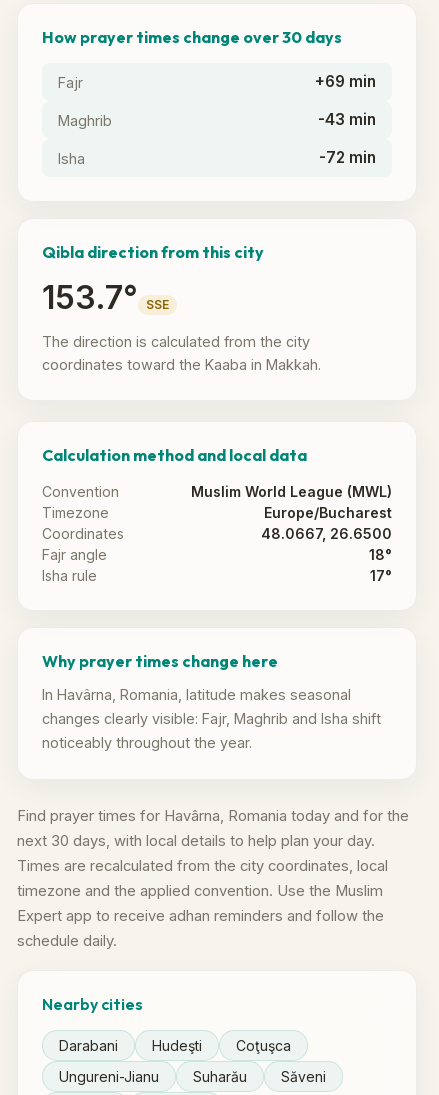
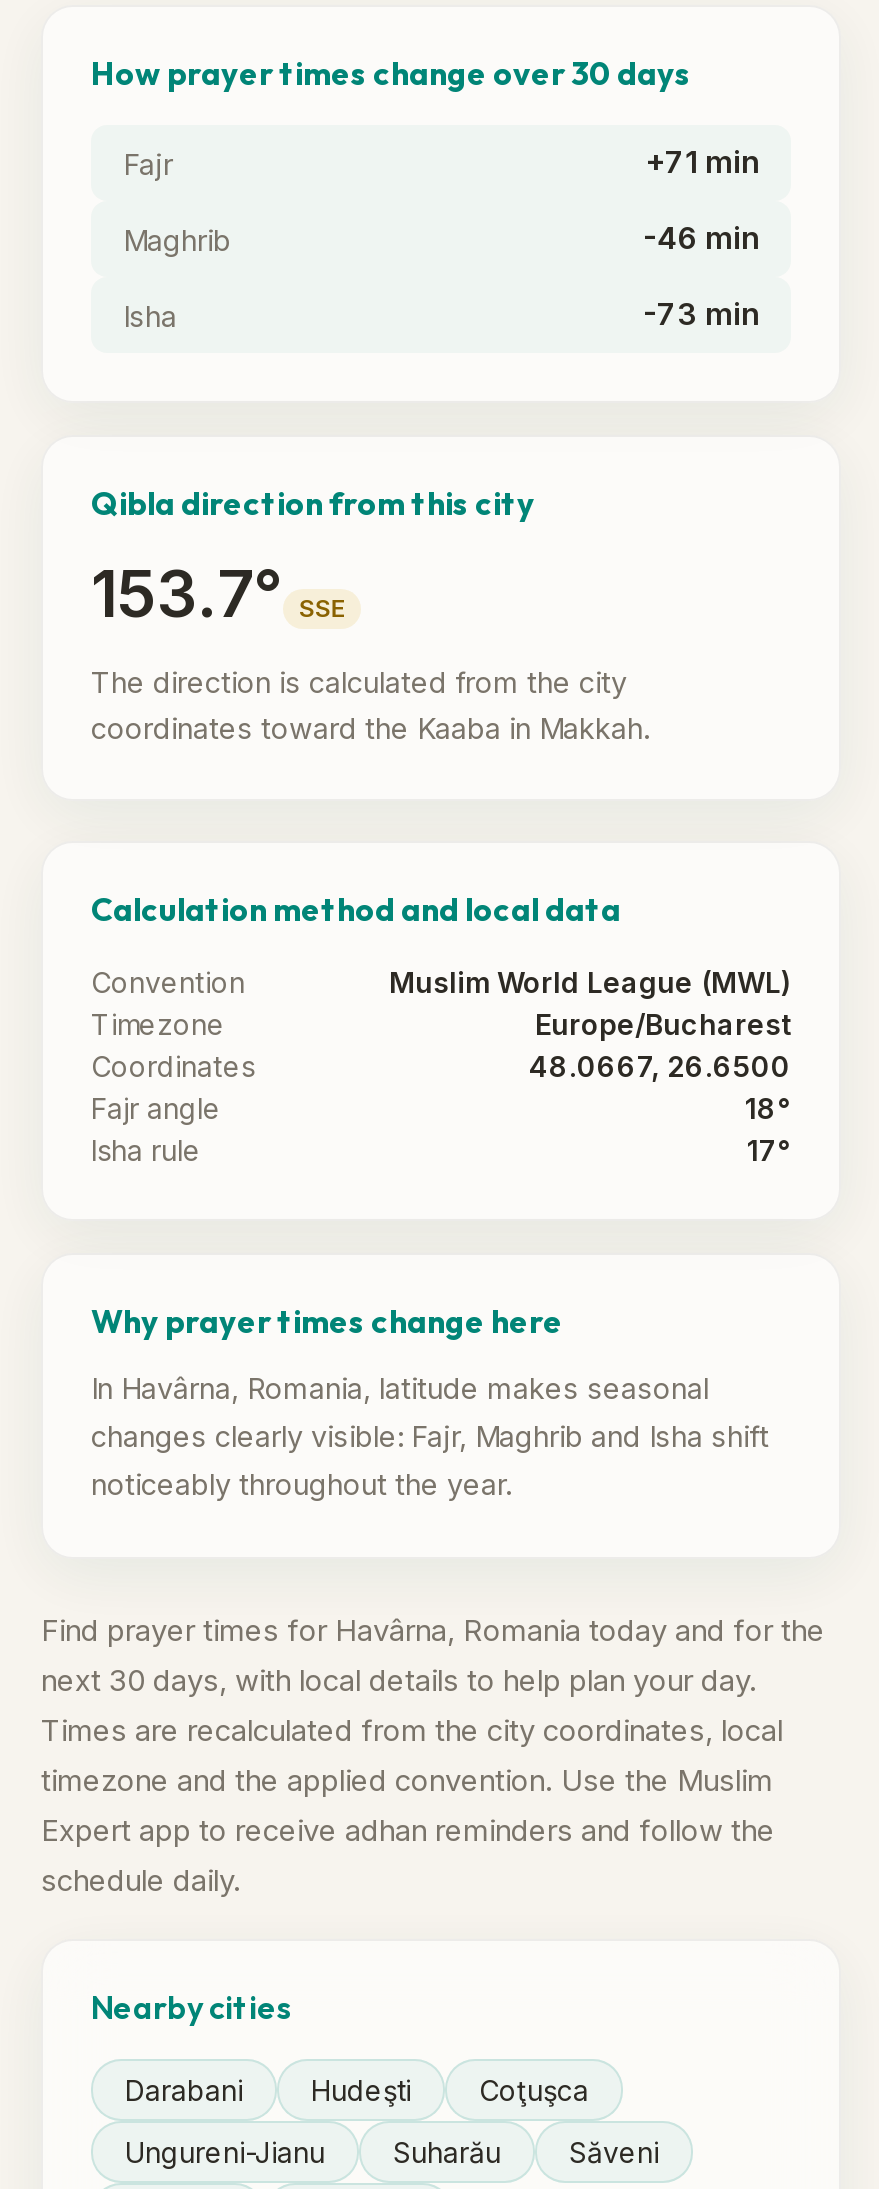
[315,72,376,91] +69 min -> [645,143,759,181] +71 min
[318,110,376,129] -43 min -> [643,219,759,257] -46 min
[319,148,376,167] -72 min -> [643,295,759,333] -73 min

